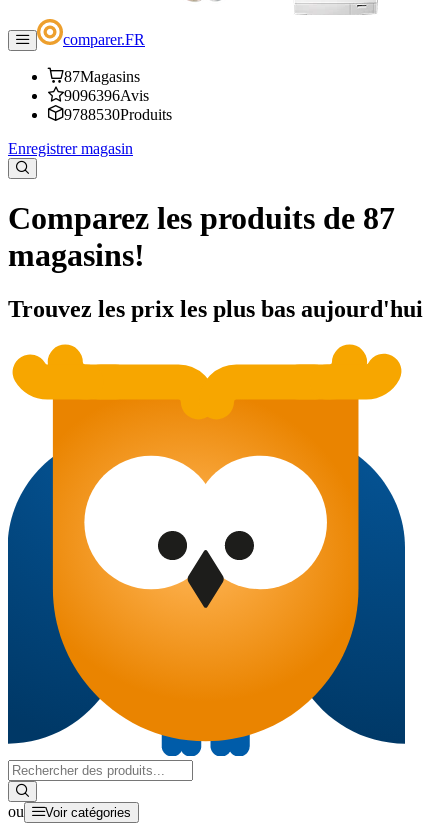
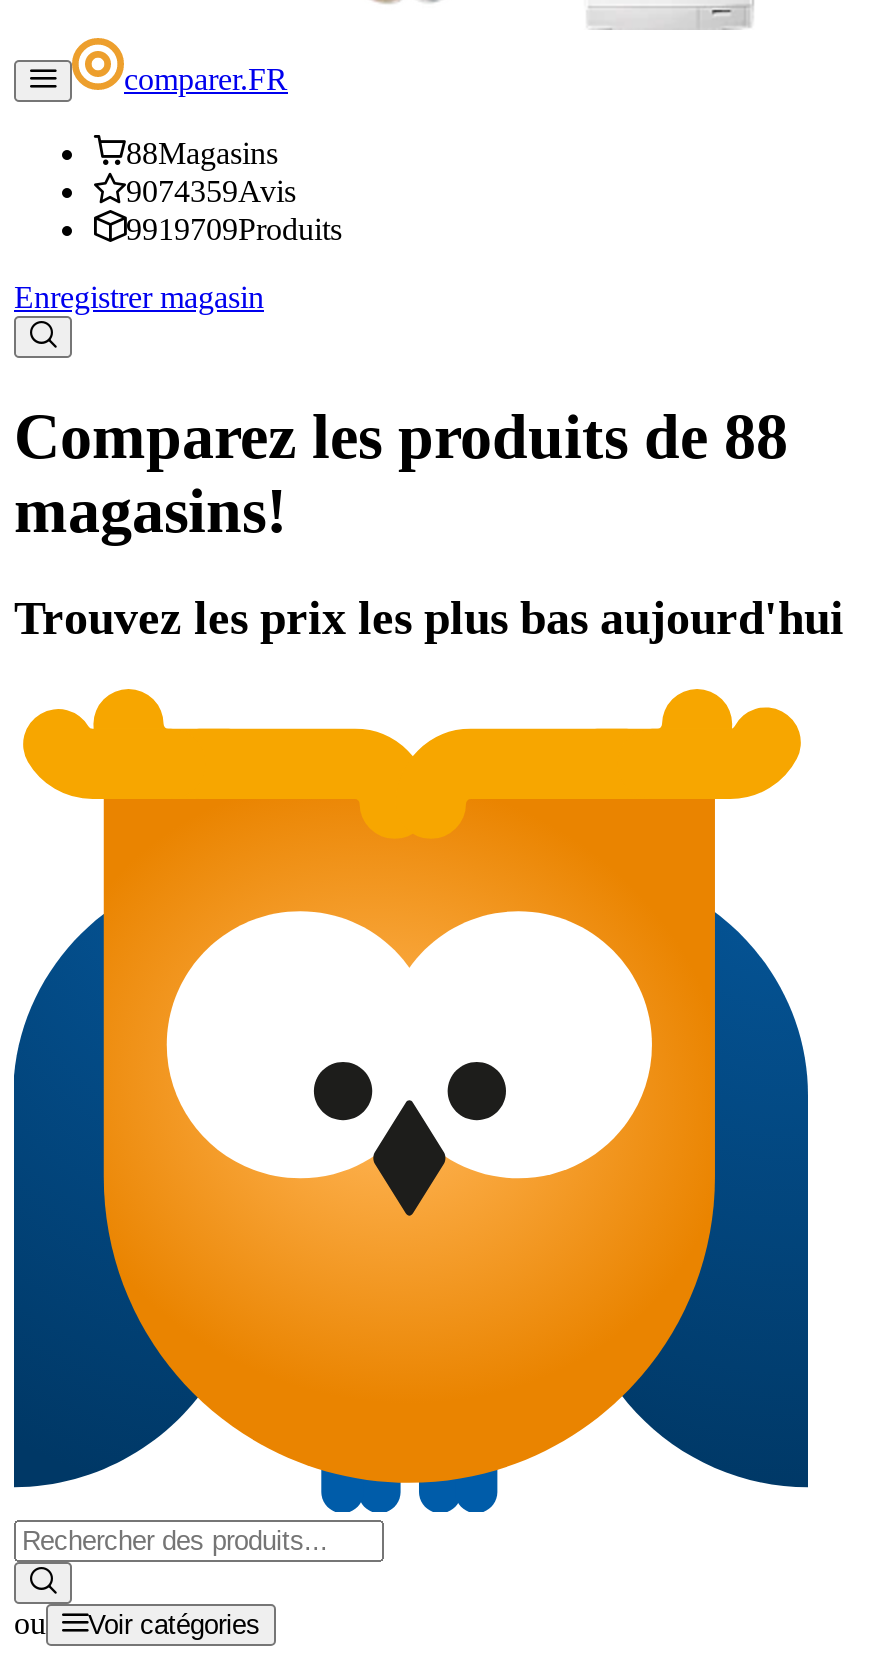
[64,68,140,85] 87Magasins -> [126,136,278,170] 88Magasins
[64,87,149,104] 9096396Avis -> [126,174,296,208] 9074359Avis
[64,106,172,123] 9788530Produits -> [126,212,342,246] 9919709Produits
[8,200,395,236] Comparez les produits de 87 -> [14,401,788,473] Comparez les produits de 88

